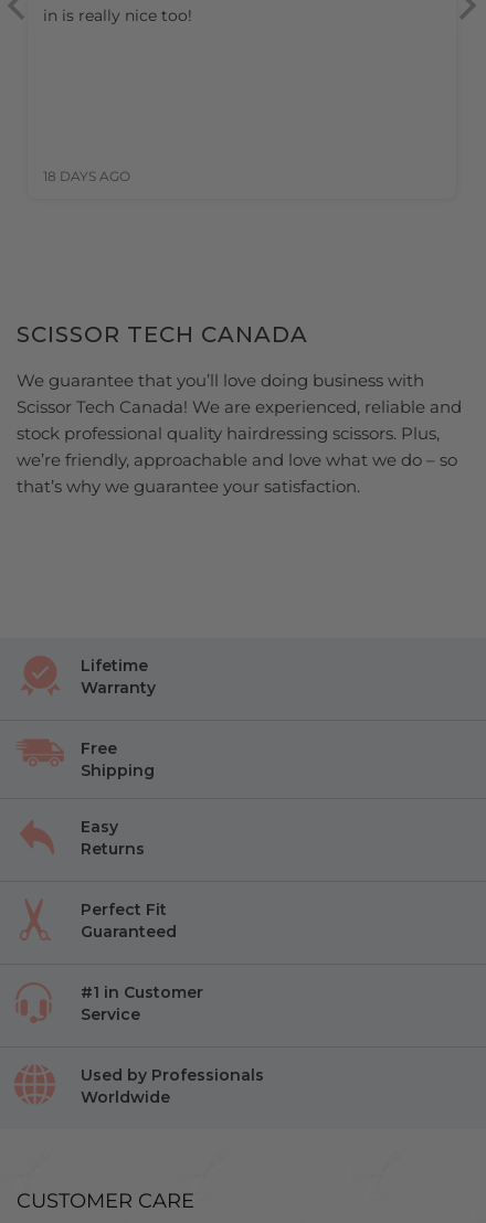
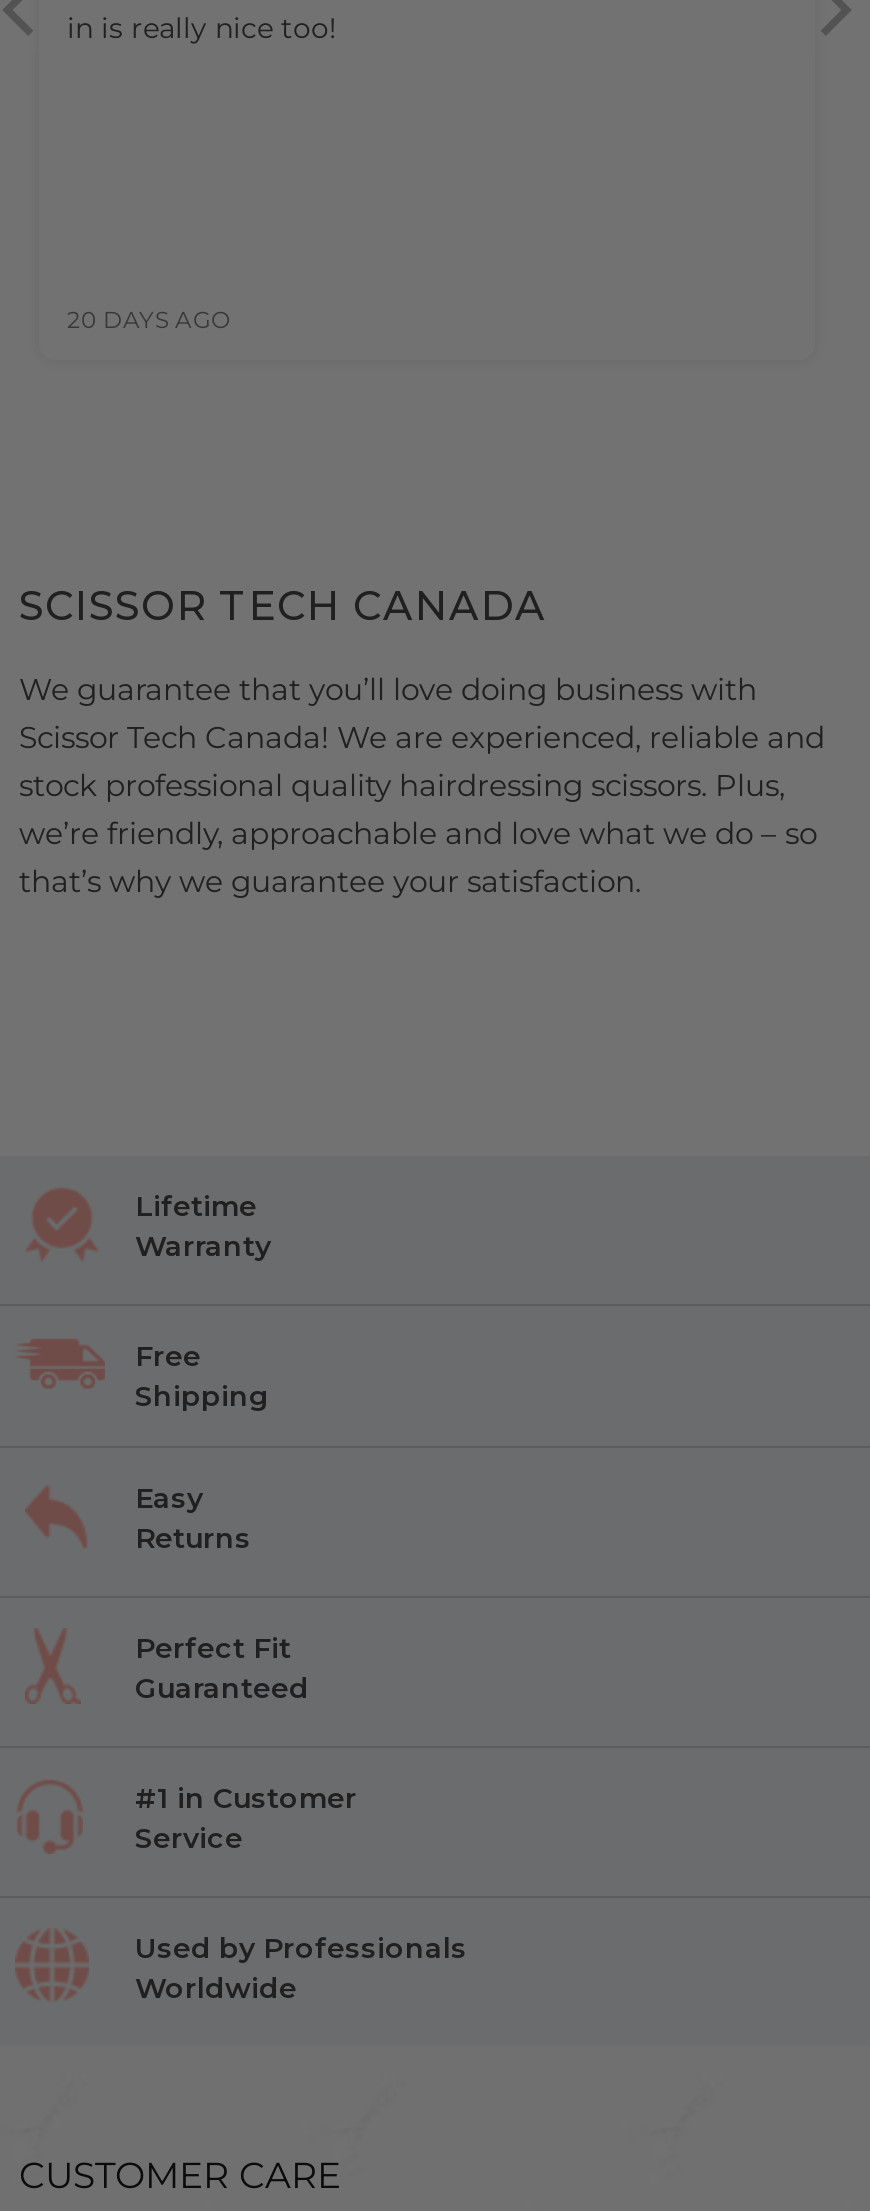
[43,169,130,184] 18 DAYS AGO -> [67,305,231,333] 20 DAYS AGO

